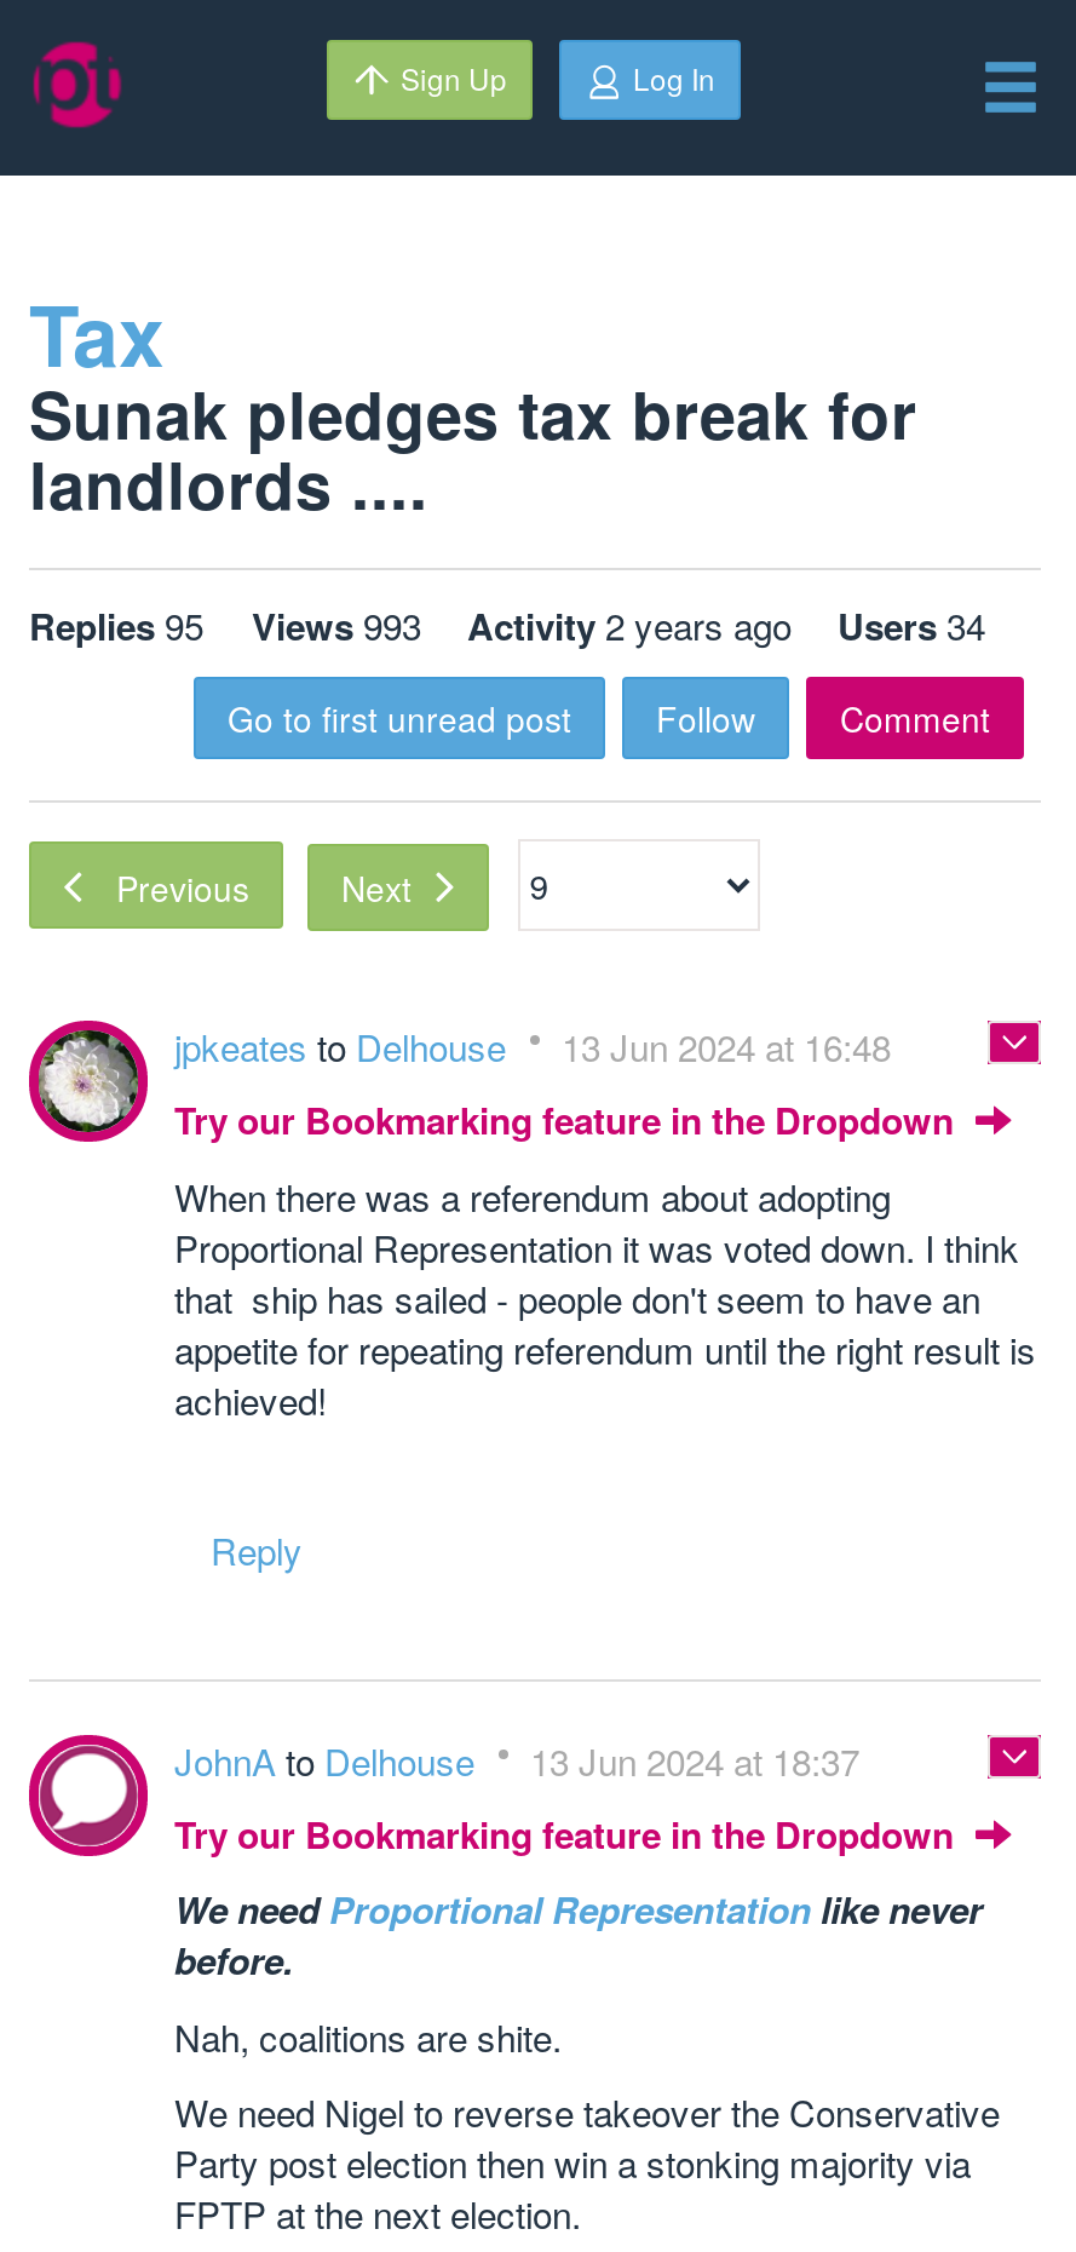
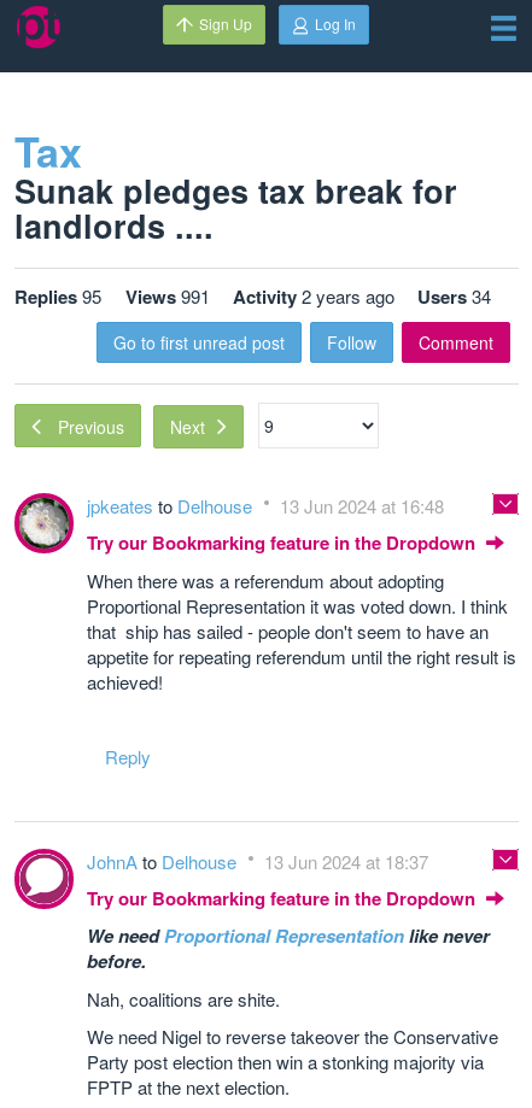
[29,599,985,653] Replies 95 Views 993 Activity 2 years ago Users 34 -> [14,283,491,310] Replies 95 Views 991 Activity 2 years ago Users 34

